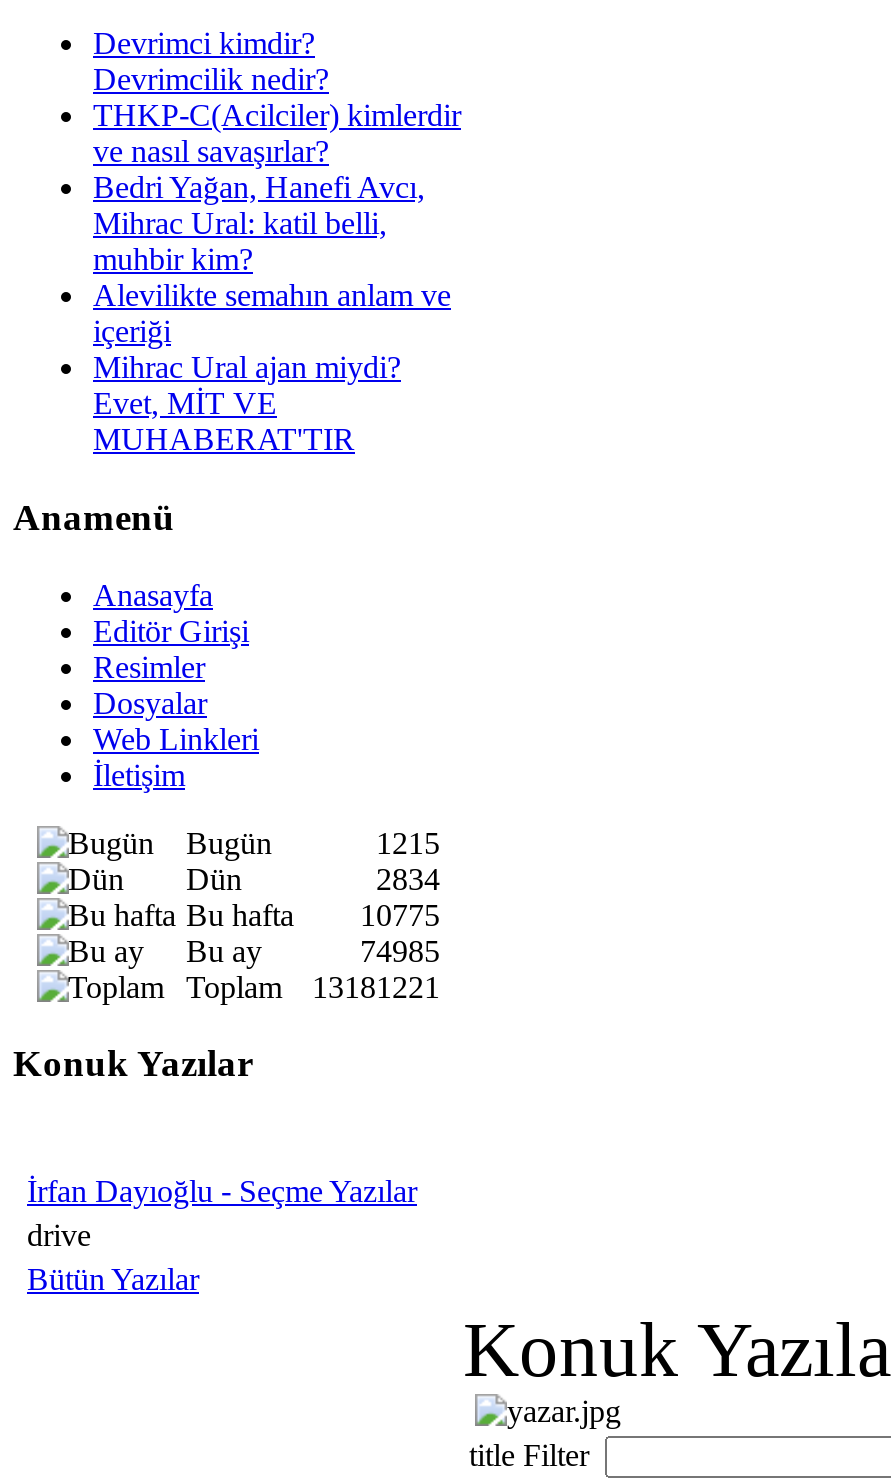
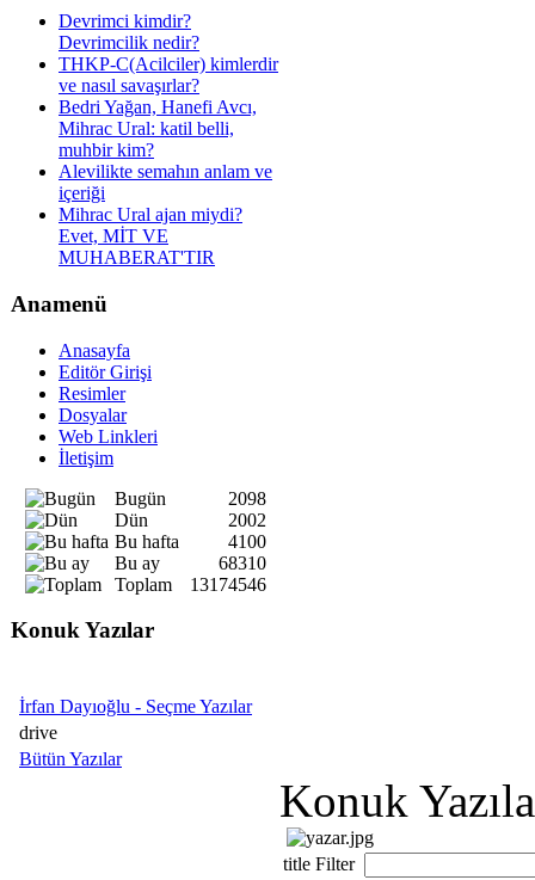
[376,826,440,860] 1215 -> [227,488,266,508] 2098
[376,862,440,896] 2834 -> [227,510,266,530] 2002
[360,898,440,932] 10775 -> [227,531,266,551] 4100
[360,934,440,968] 74985 -> [218,553,266,573] 68310
[186,970,440,1004] Toplam 13181221 -> [114,574,266,594] Toplam 13174546

